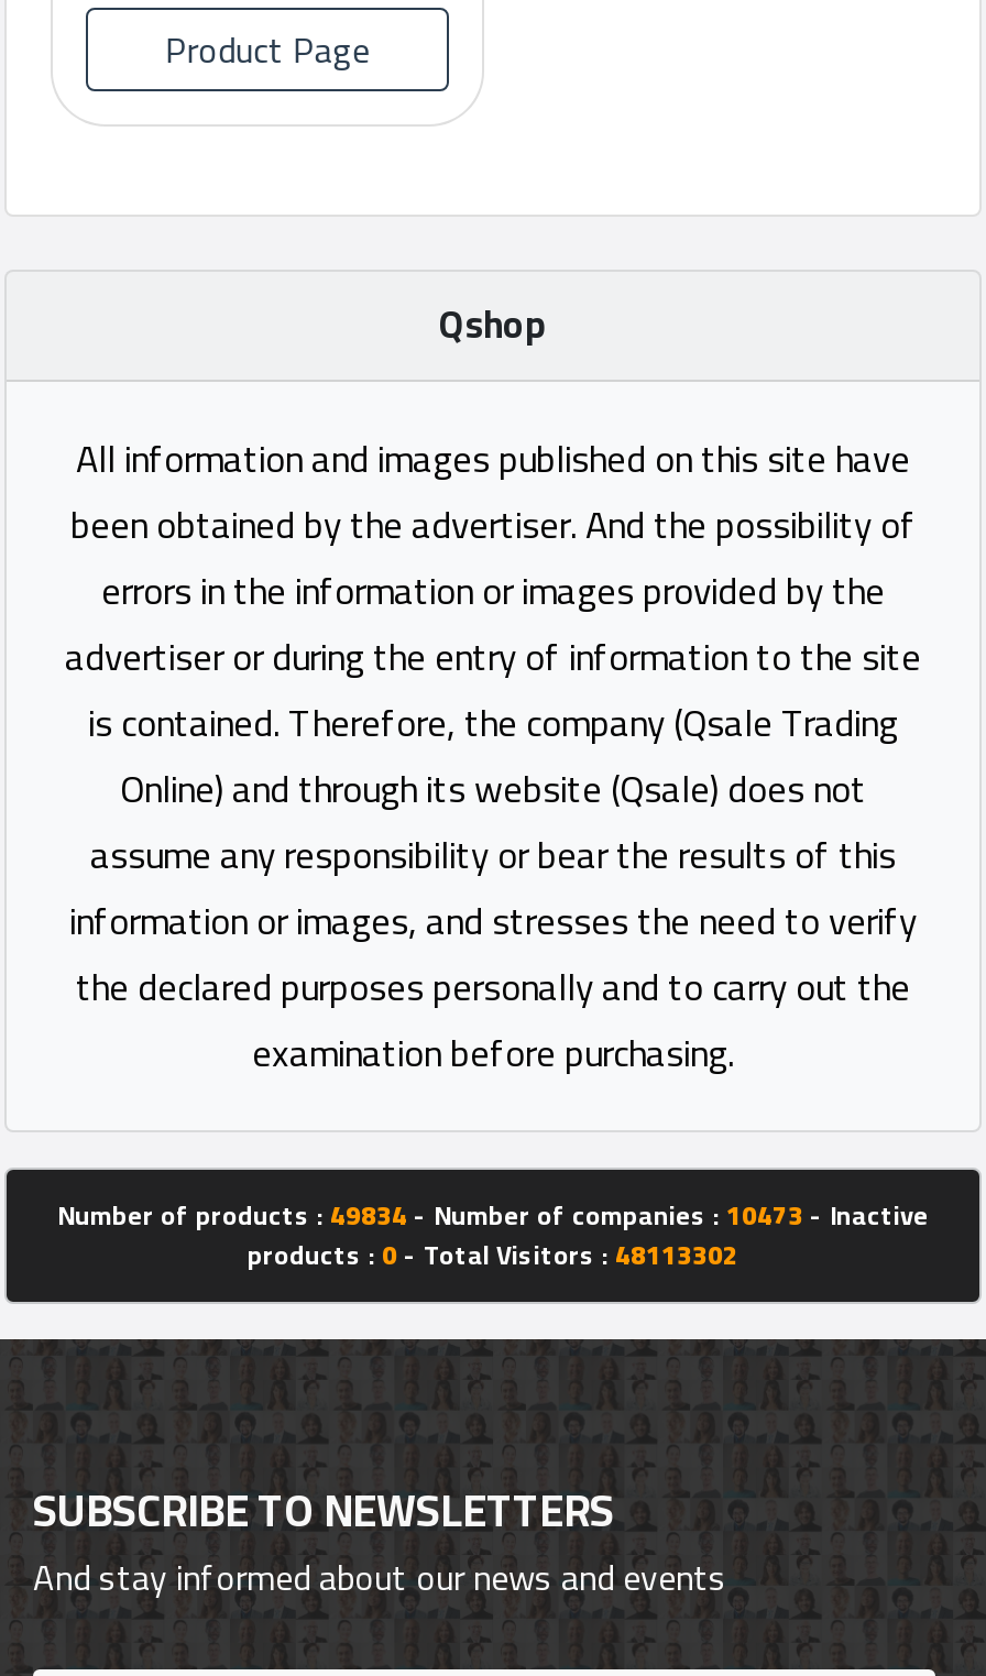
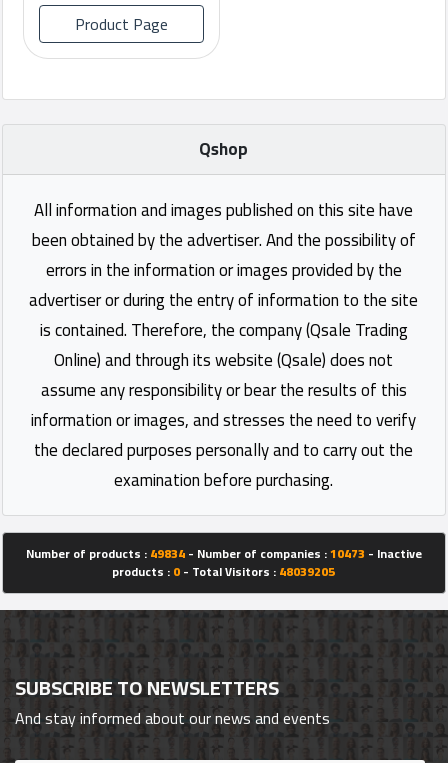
[248,1229,738,1280] products : 0 - Total Visitors : 48113302 -> [112,560,335,583] products : 0 - Total Visitors : 48039205

